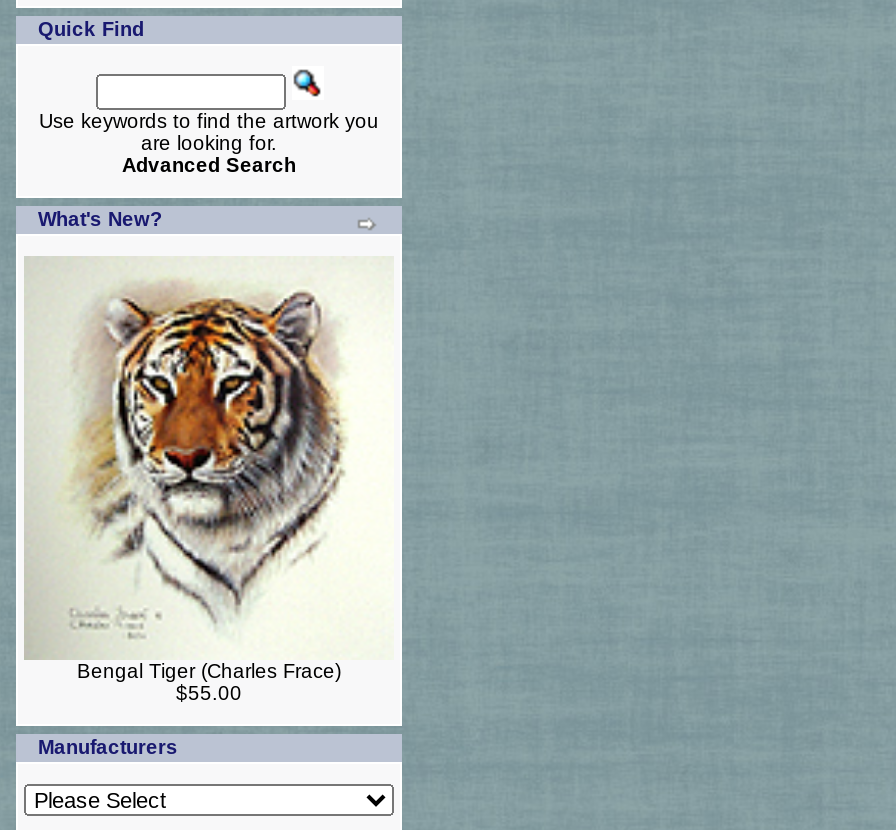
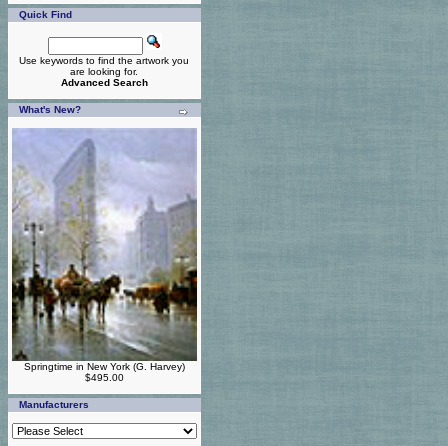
[24,258,394,704] [image] | Bengal Tiger (Charles Frace) | $55.00 -> [11,129,198,383] [image] | Springtime in New York (G. Harvey) | $495.00

